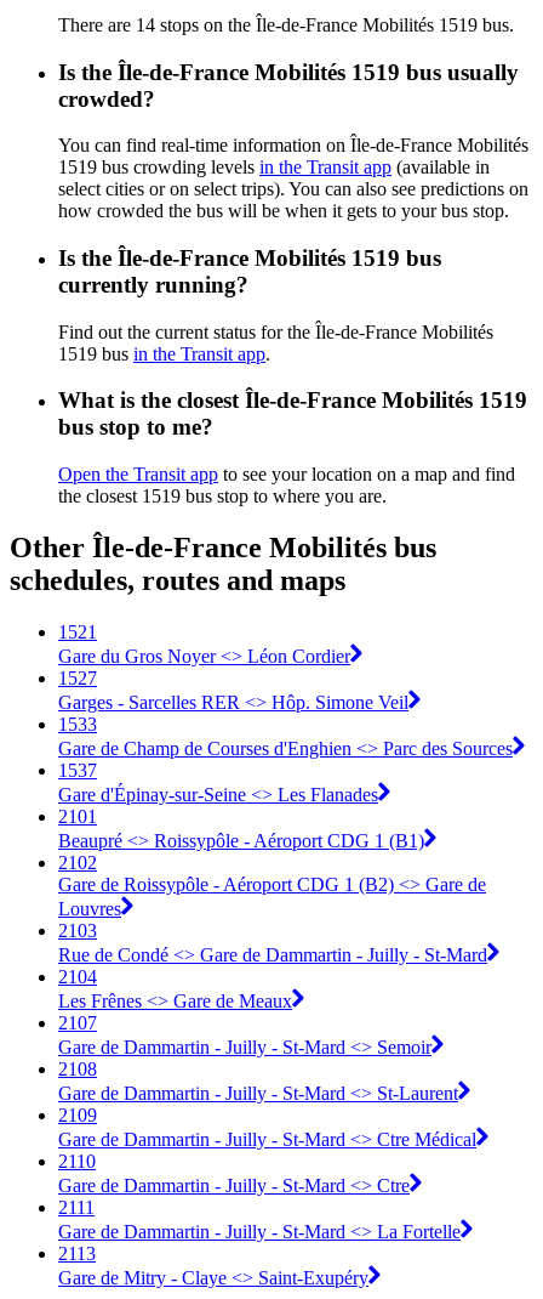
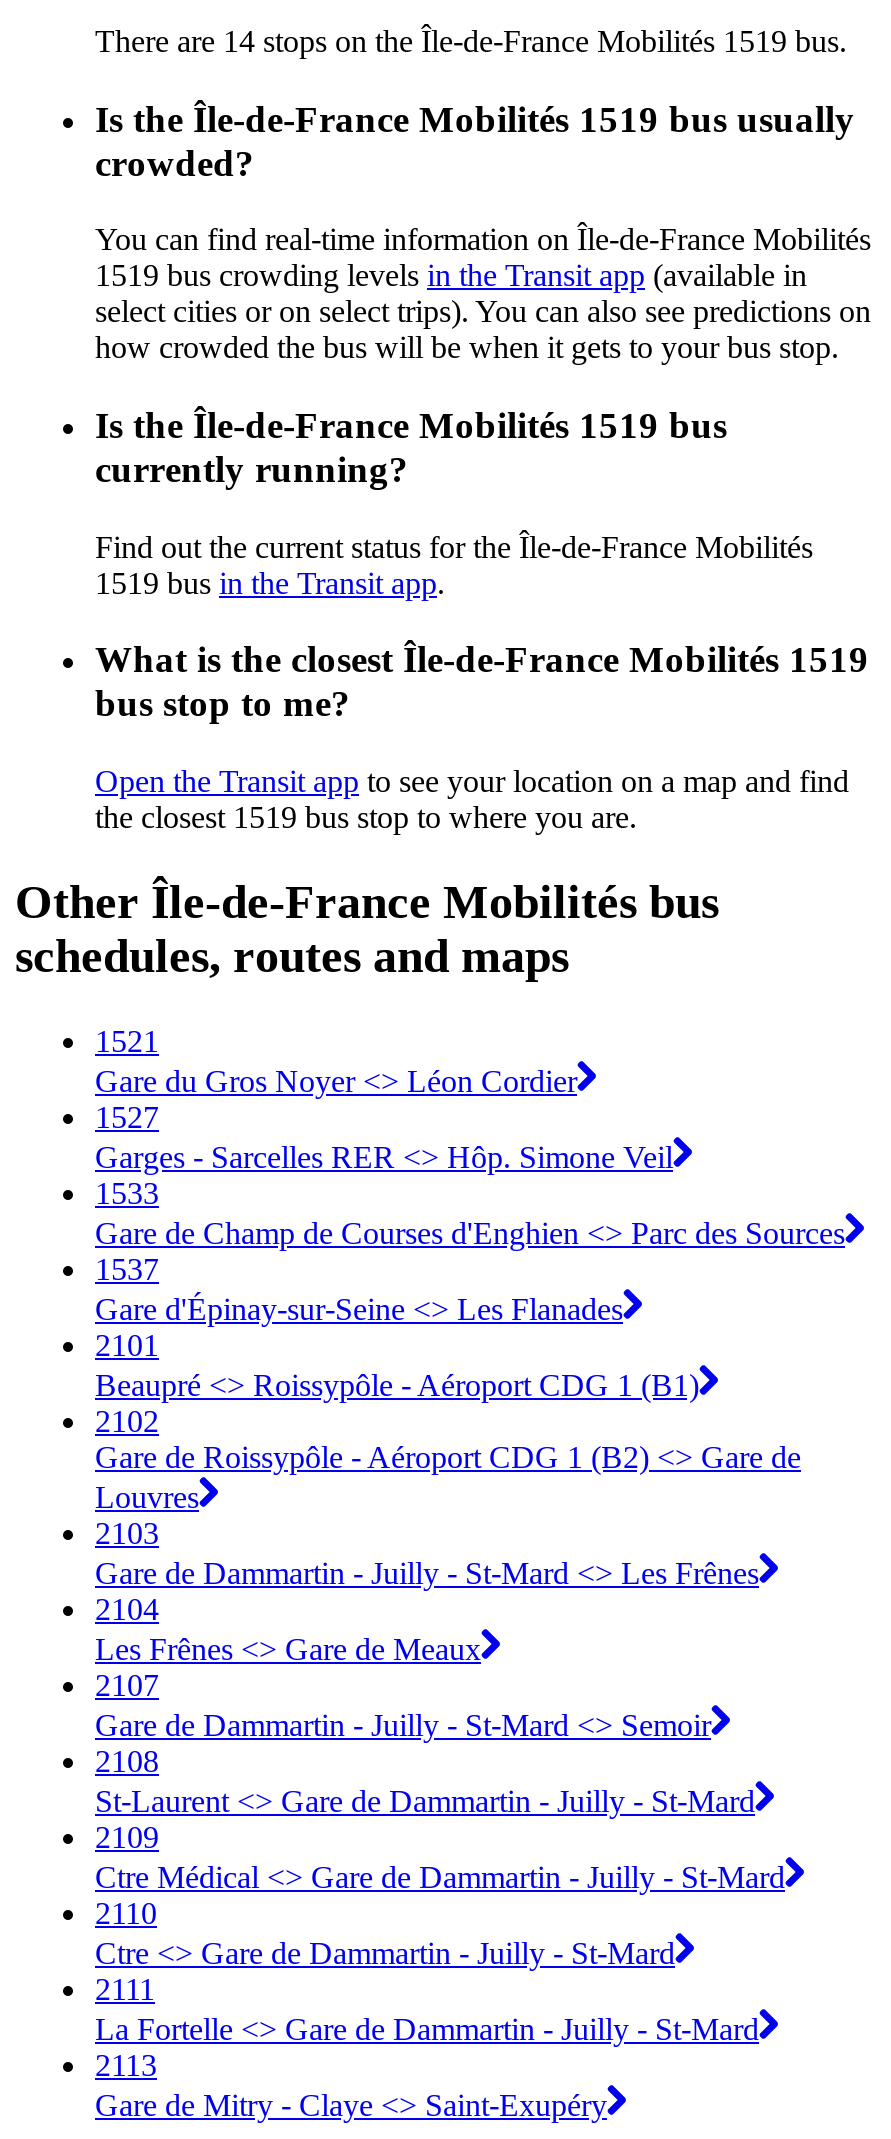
[58,944,487,965] Rue de Condé <> Gare de Dammartin - Juilly - St-Mard -> [95,1556,759,1590] Gare de Dammartin - Juilly - St-Mard <> Les Frênes
[58,1083,458,1103] Gare de Dammartin - Juilly - St-Mard <> St-Laurent -> [95,1784,755,1818] St-Laurent <> Gare de Dammartin - Juilly - St-Mard
[58,1129,476,1150] Gare de Dammartin - Juilly - St-Mard <> Ctre Médical -> [95,1860,785,1894] Ctre Médical <> Gare de Dammartin - Juilly - St-Mard
[58,1175,410,1196] Gare de Dammartin - Juilly - St-Mard <> Ctre -> [95,1936,675,1970] Ctre <> Gare de Dammartin - Juilly - St-Mard
[58,1221,461,1242] Gare de Dammartin - Juilly - St-Mard <> La Fortelle -> [95,2012,759,2046] La Fortelle <> Gare de Dammartin - Juilly - St-Mard

